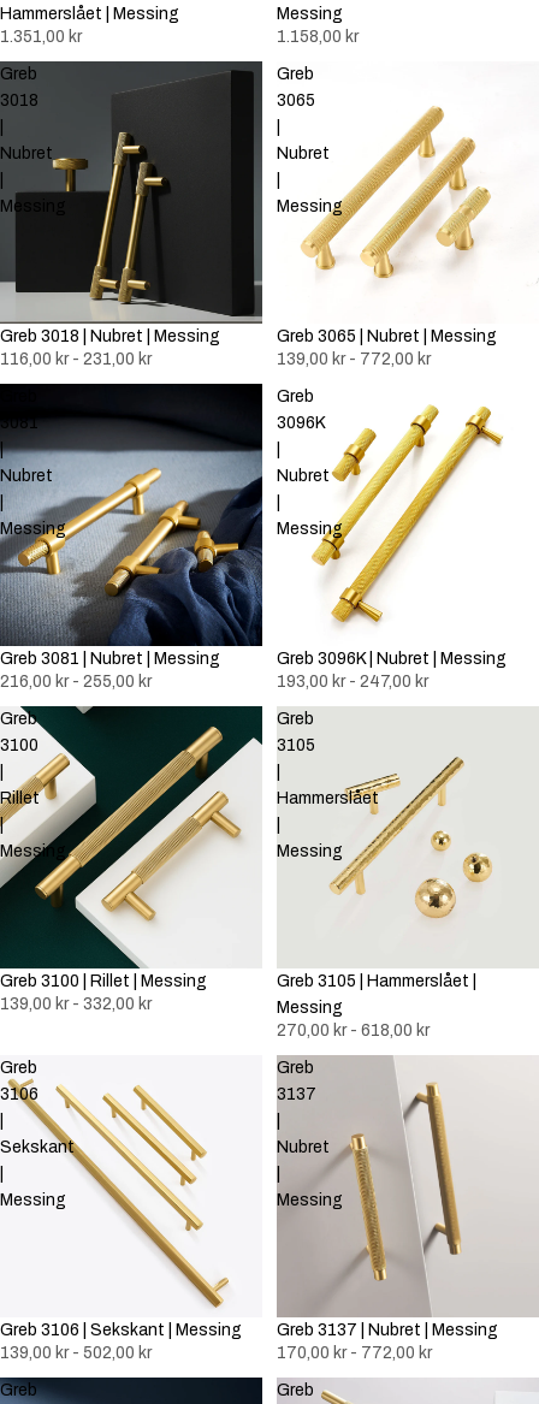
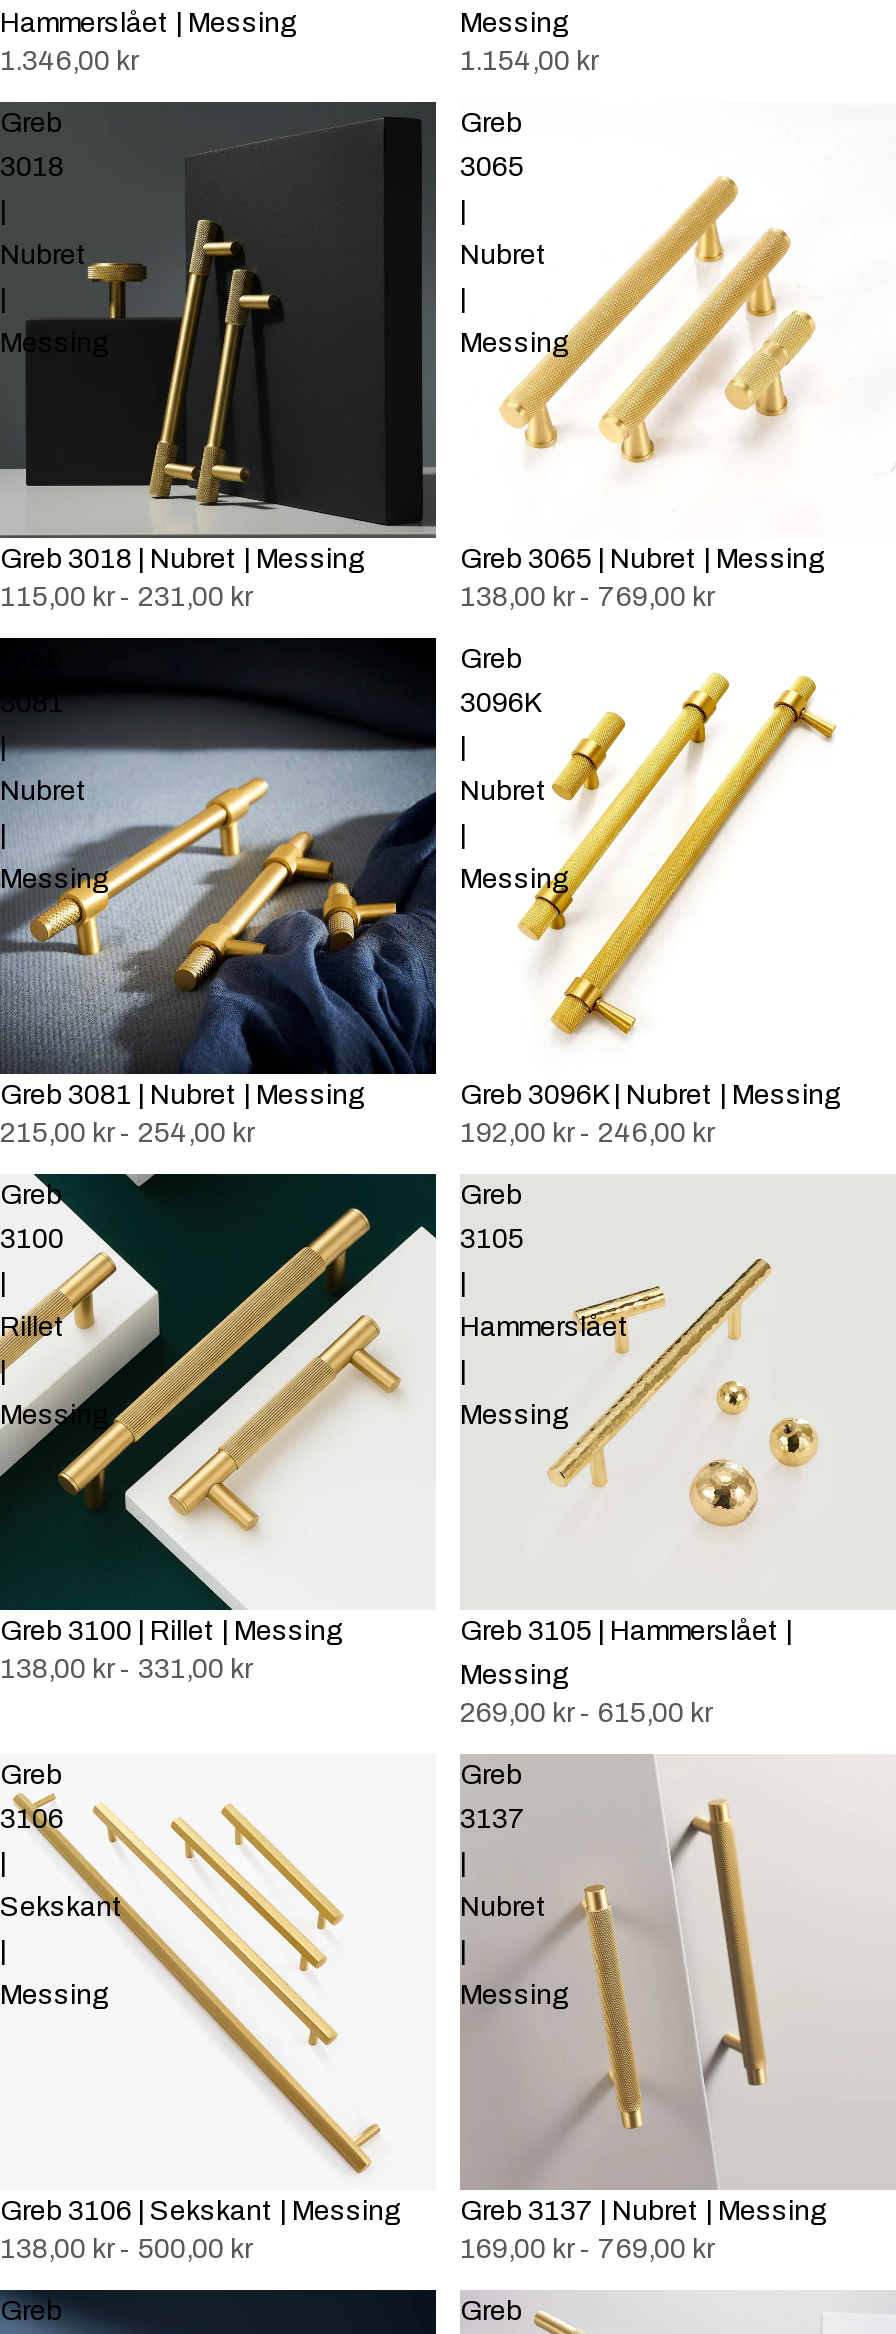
[0,28,82,46] 1.351,00 kr -> [0,46,138,76] 1.346,00 kr
[277,28,359,46] 1.158,00 kr -> [460,46,598,76] 1.154,00 kr
[0,350,152,368] 116,00 kr - 231,00 kr -> [0,582,252,612] 115,00 kr - 231,00 kr
[277,350,431,368] 139,00 kr - 772,00 kr -> [460,582,714,612] 138,00 kr - 769,00 kr
[0,673,152,691] 216,00 kr - 255,00 kr -> [0,1118,254,1148] 215,00 kr - 254,00 kr
[277,673,428,691] 193,00 kr - 247,00 kr -> [460,1118,714,1148] 192,00 kr - 246,00 kr
[0,995,152,1013] 139,00 kr - 332,00 kr -> [0,1654,252,1684] 138,00 kr - 331,00 kr
[277,1021,430,1039] 270,00 kr - 618,00 kr -> [460,1698,712,1728] 269,00 kr - 615,00 kr
[0,1344,152,1362] 139,00 kr - 502,00 kr -> [0,2234,252,2264] 138,00 kr - 500,00 kr
[277,1344,432,1362] 170,00 kr - 772,00 kr -> [460,2234,714,2264] 169,00 kr - 769,00 kr

